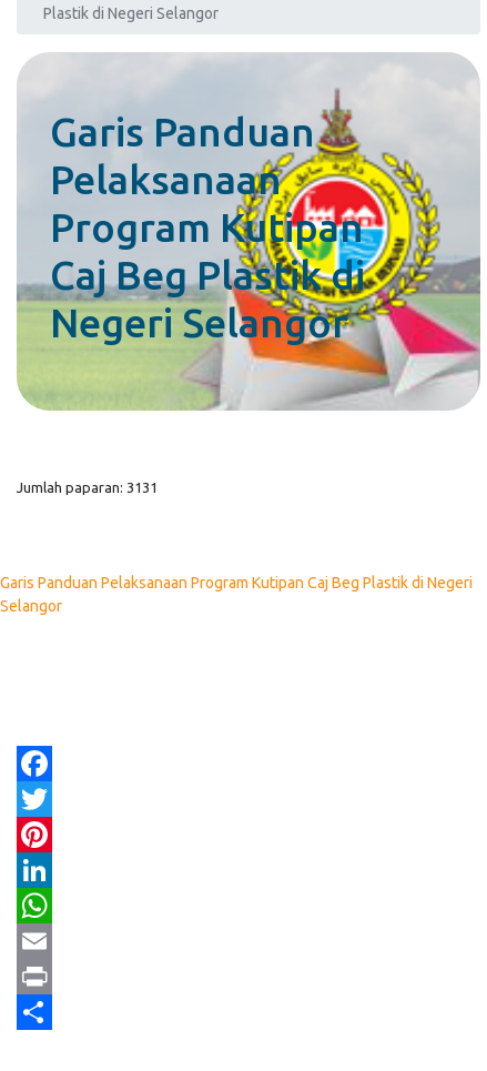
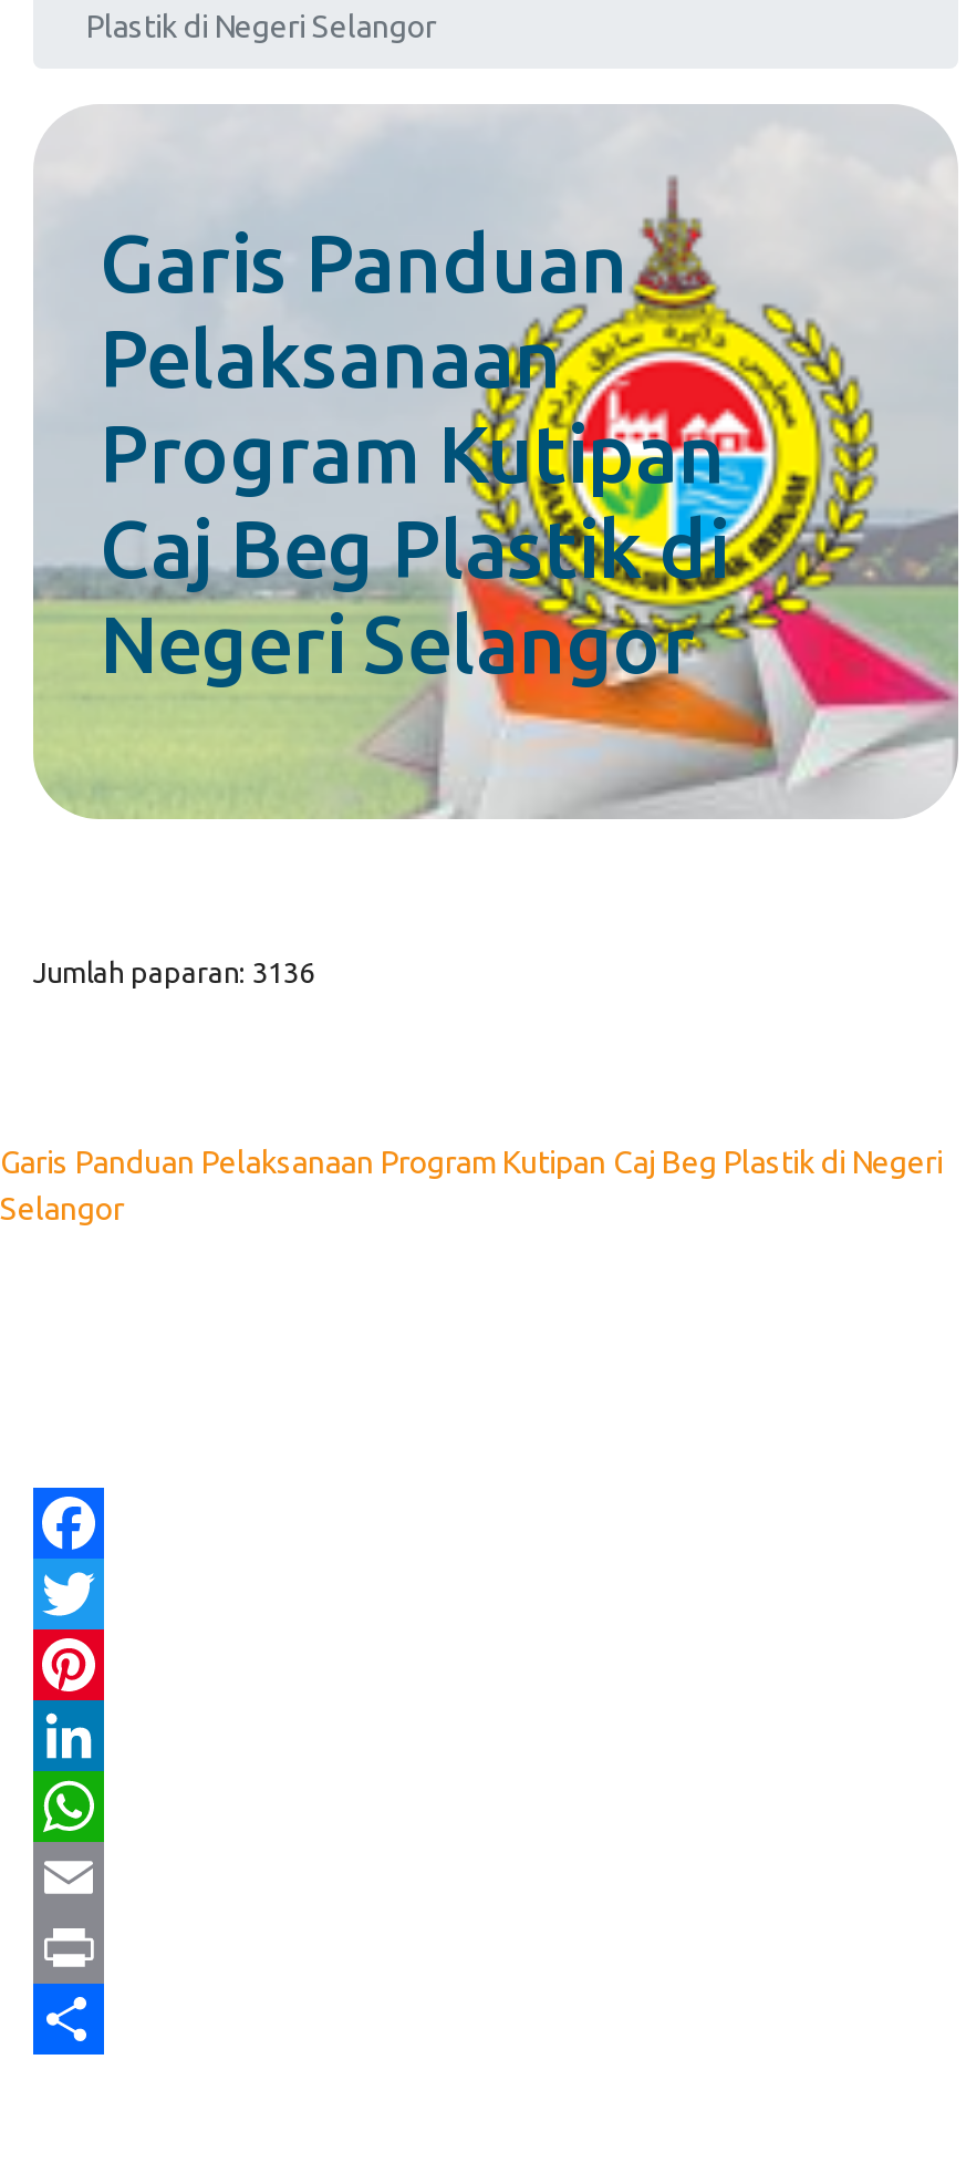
[17,479,158,495] Jumlah paparan: 3131 -> [33,956,314,987] Jumlah paparan: 3136

